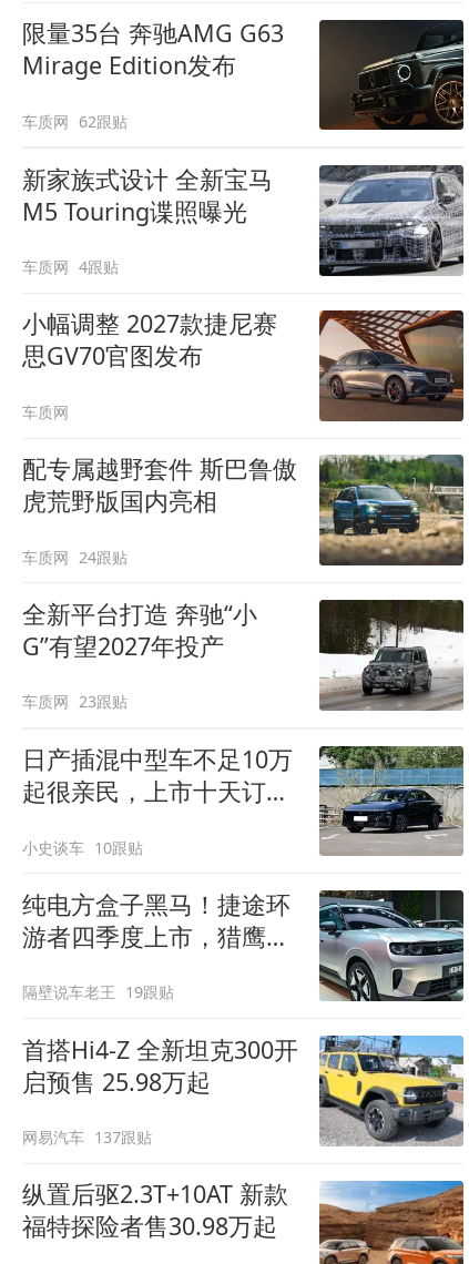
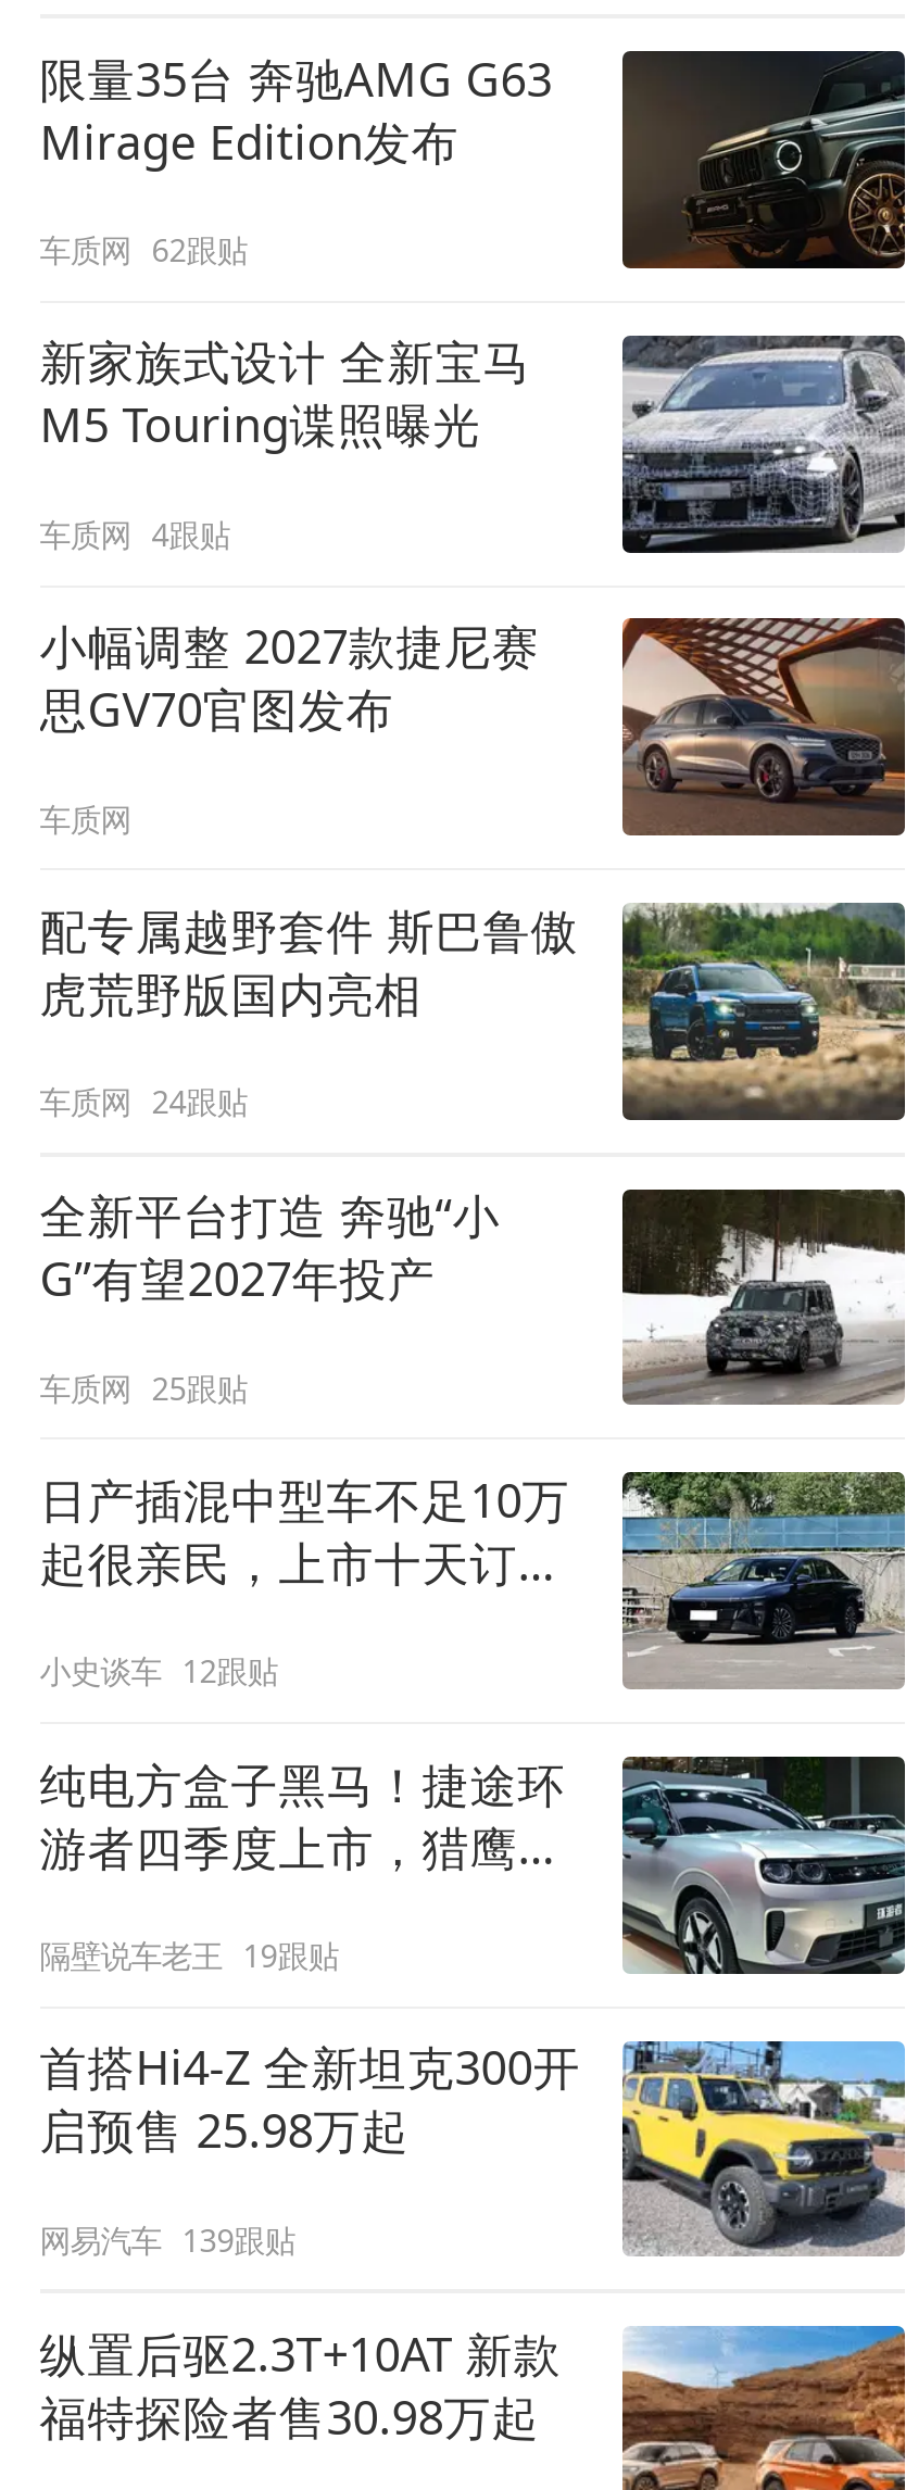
[22,691,128,712] 车质网 23跟贴 -> [40,1367,247,1408] 车质网 25跟贴
[22,837,143,858] 小史谈车 10跟贴 -> [40,1651,278,1692] 小史谈车 12跟贴
[22,1127,152,1148] 网易汽车 137跟贴 -> [40,2218,295,2260] 网易汽车 139跟贴

